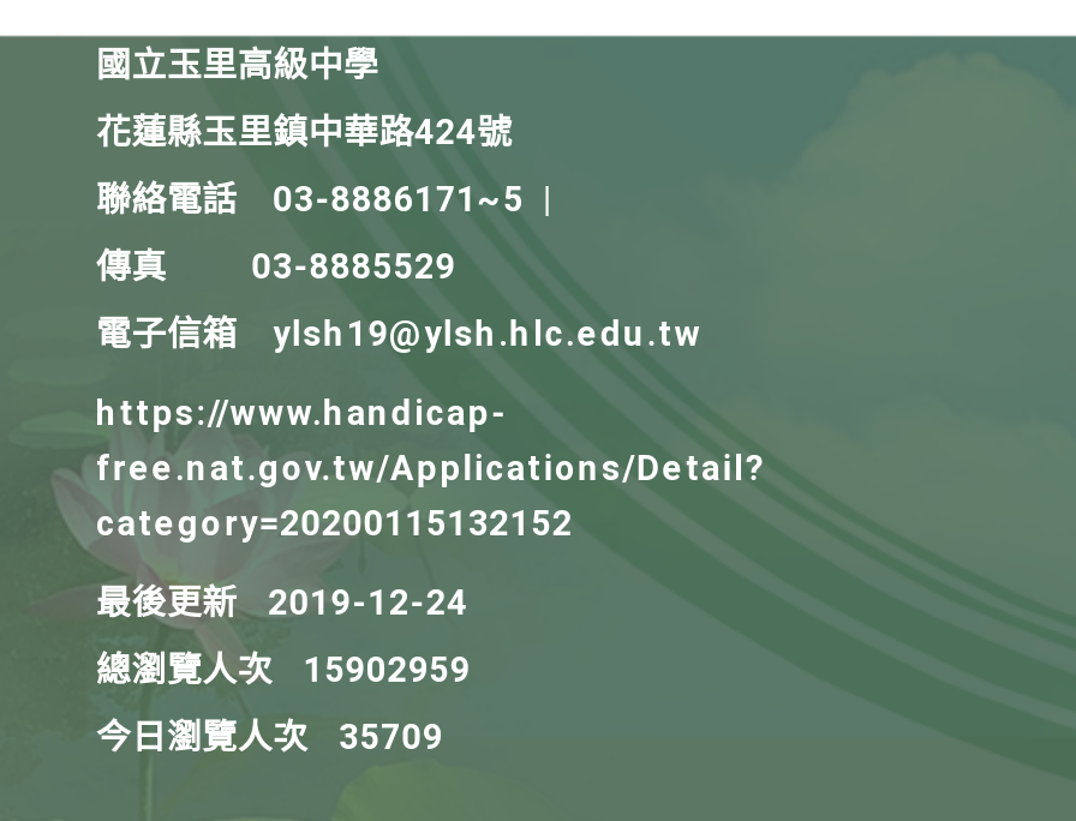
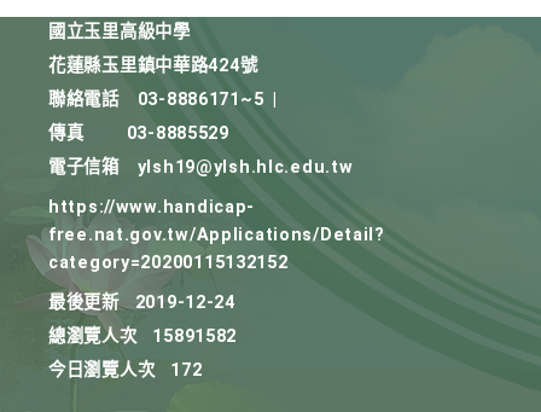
[96,651,471,691] 總瀏覽人次 15902959 -> [48,326,237,347] 總瀏覽人次 15891582
[96,718,444,759] 今日瀏覽人次 35709 -> [48,360,202,381] 今日瀏覽人次 172

